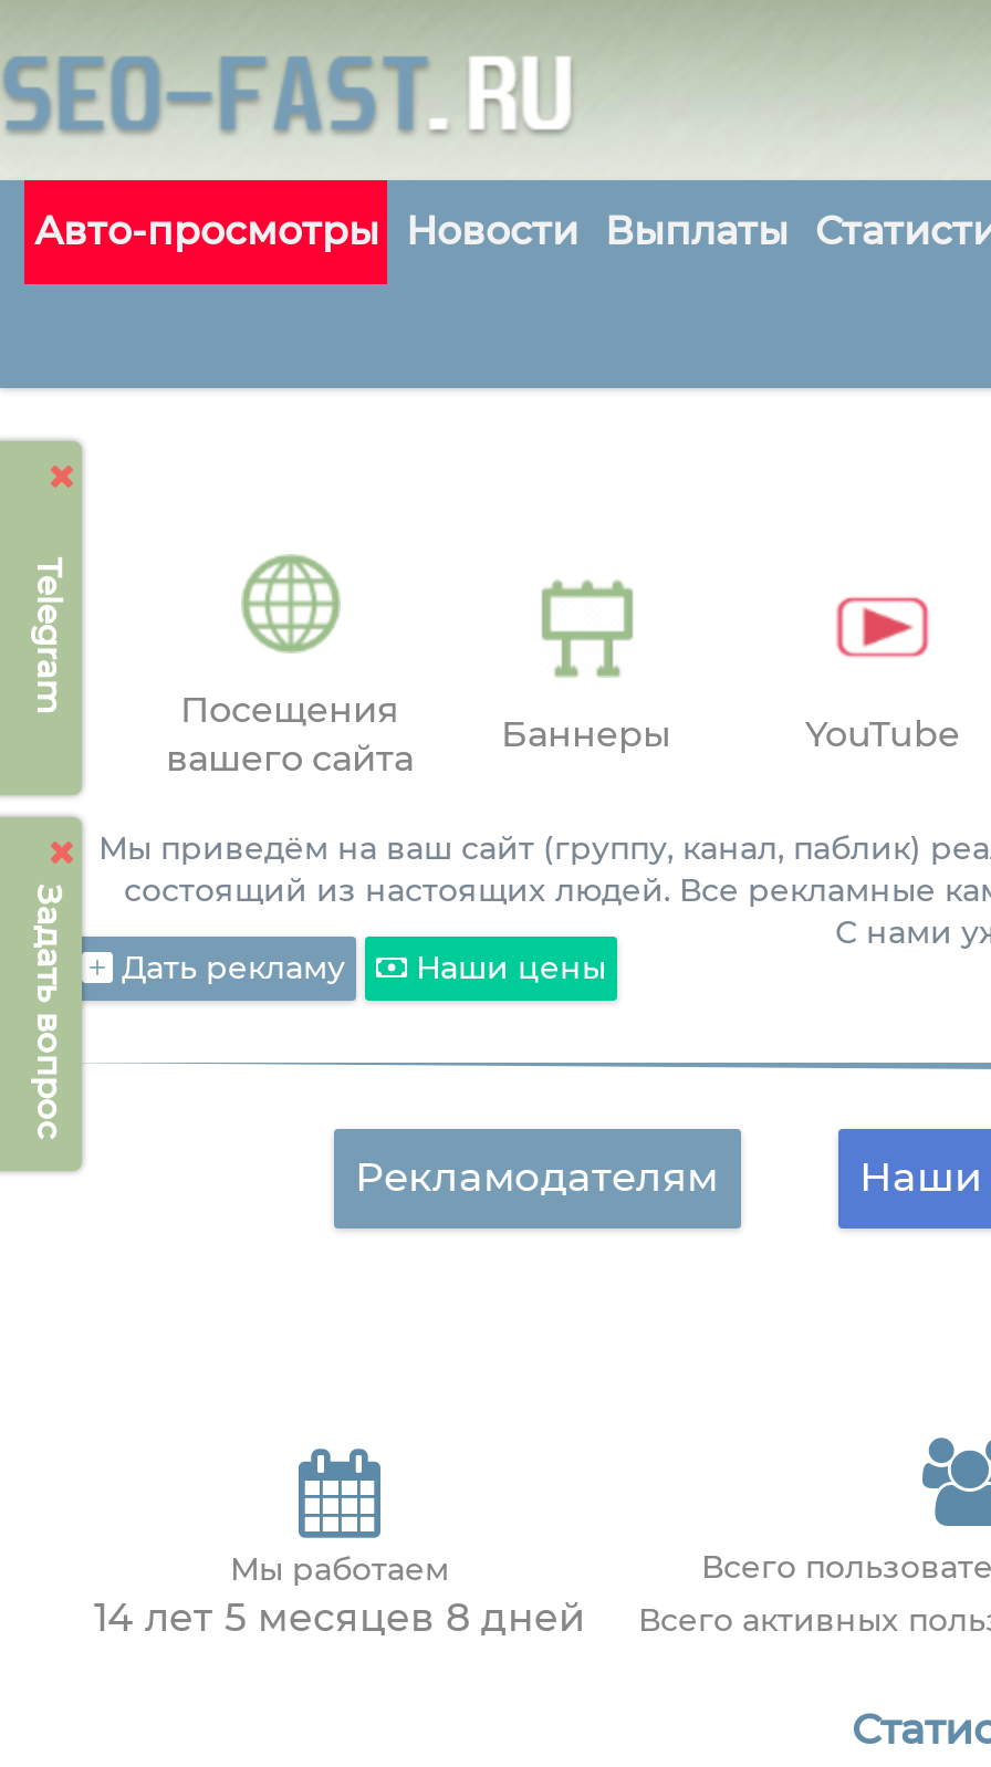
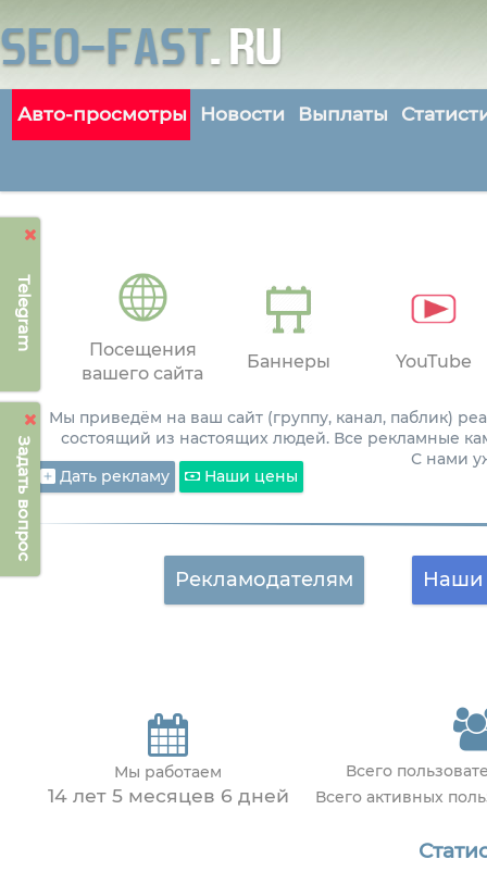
[94,1595,585,1641] 14 лет 5 месяцев 8 дней -> [47,784,289,807] 14 лет 5 месяцев 6 дней

